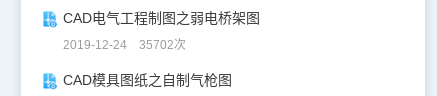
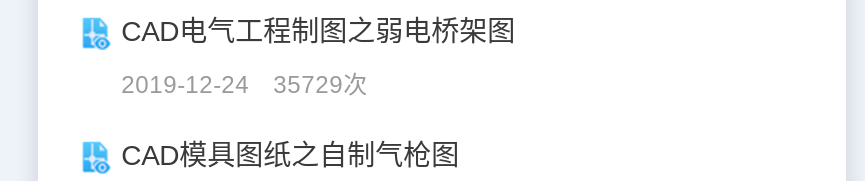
[63,38,186,52] 2019-12-24 35702次 -> [121,72,367,100] 2019-12-24 35729次

